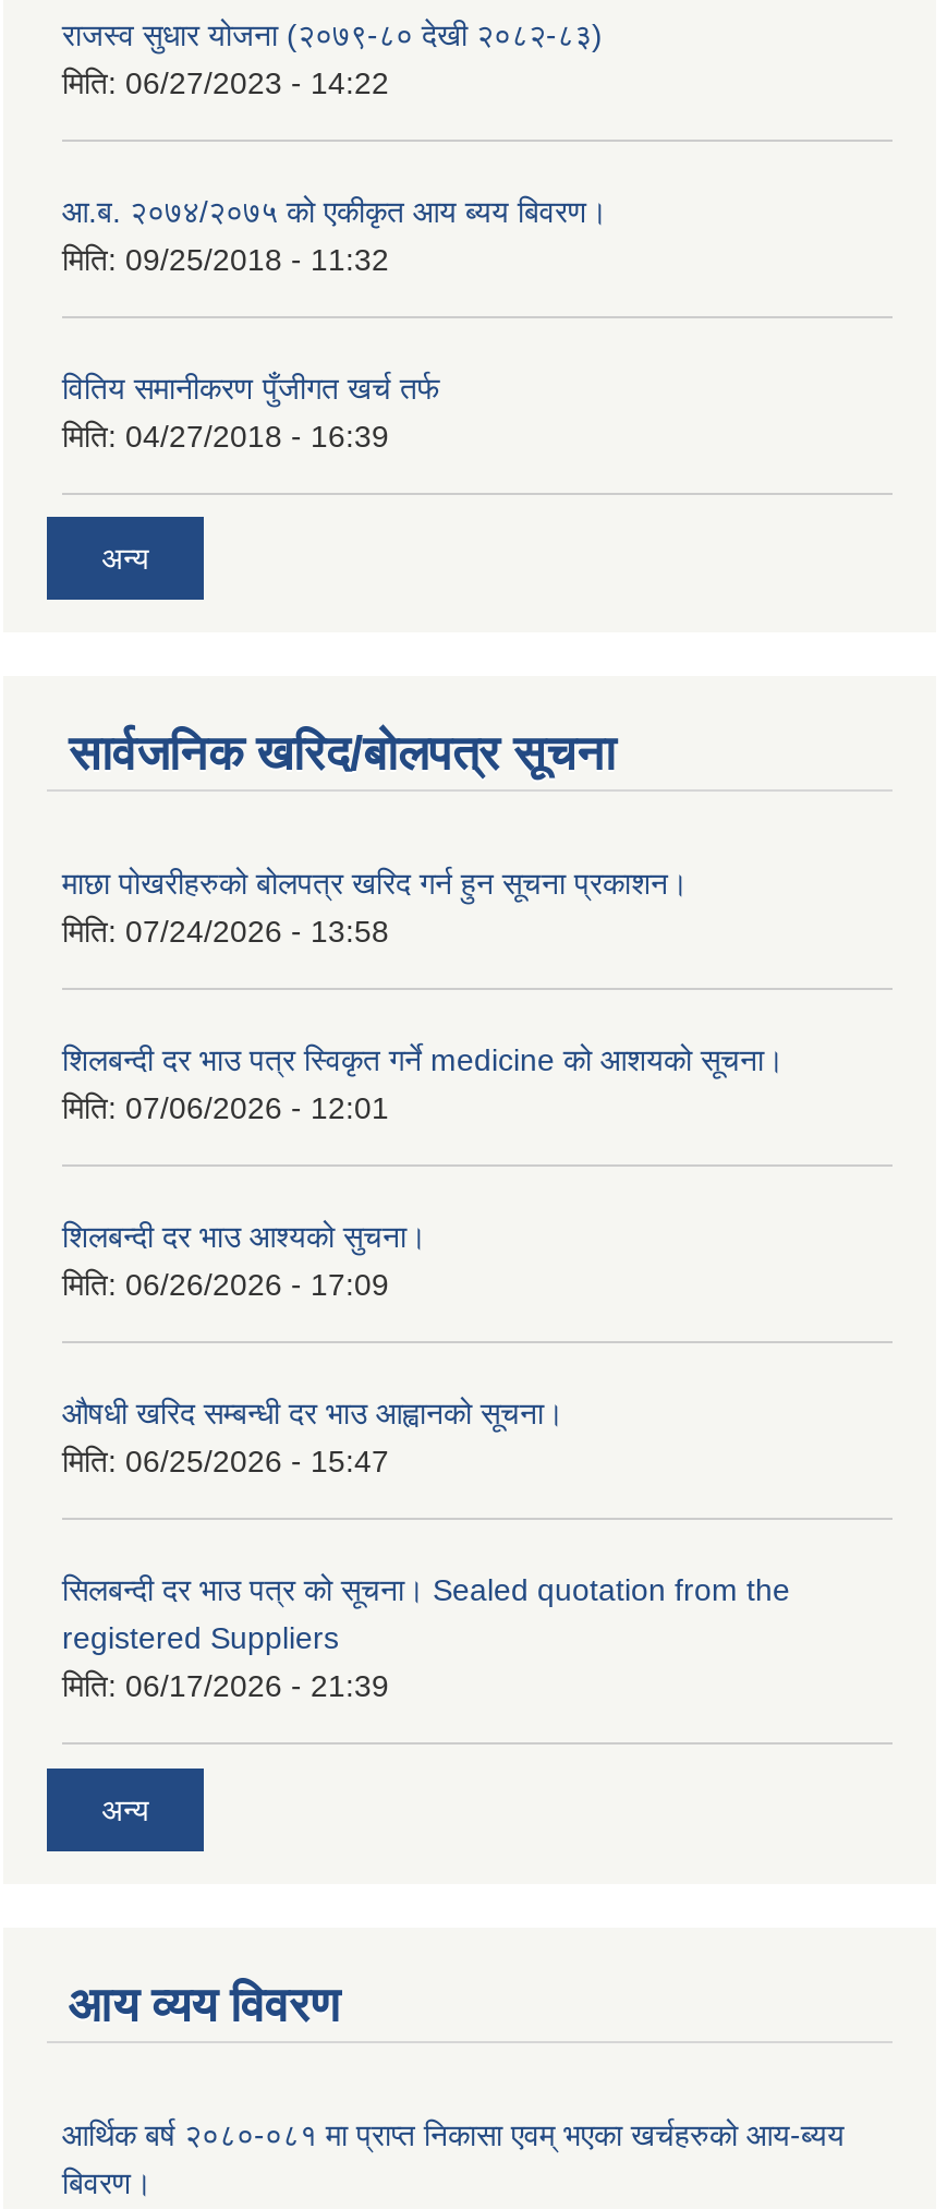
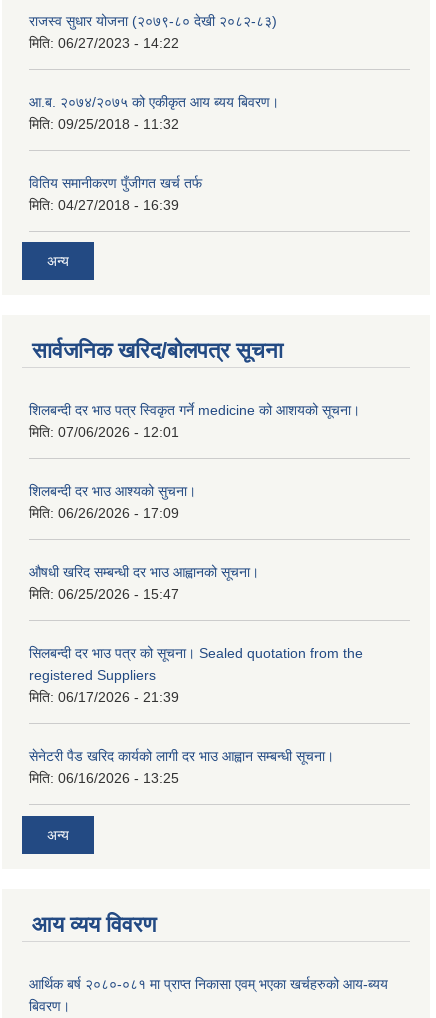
[62,867,688,949] माछा पोखरीहरुको बोलपत्र खरिद गर्न हुन सूचना प्रकाशन। | मिति: 07/24/2026 - 13:58 -> none
moved [62,1043,790,1704] -> [29,402,363,705]: शिलबन्दी दर भाउ पत्र स्विकृत गर्ने medicine को आशयको सूचना। | मिति: 07/06/2026 - 12:01 | शिलबन्दी दर भाउ आश्यको सुचना। | ... | registered Suppliers | मिति: 06/17/2026 - 21:39
none -> [29,748,334,786] सेनेटरी पैड खरिद कार्यको लागी दर भाउ आह्वान सम्बन्धी सूचना। | मिति: 06/16/2026 - 13:25

